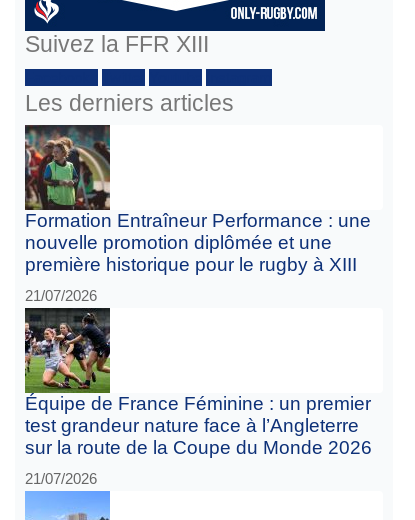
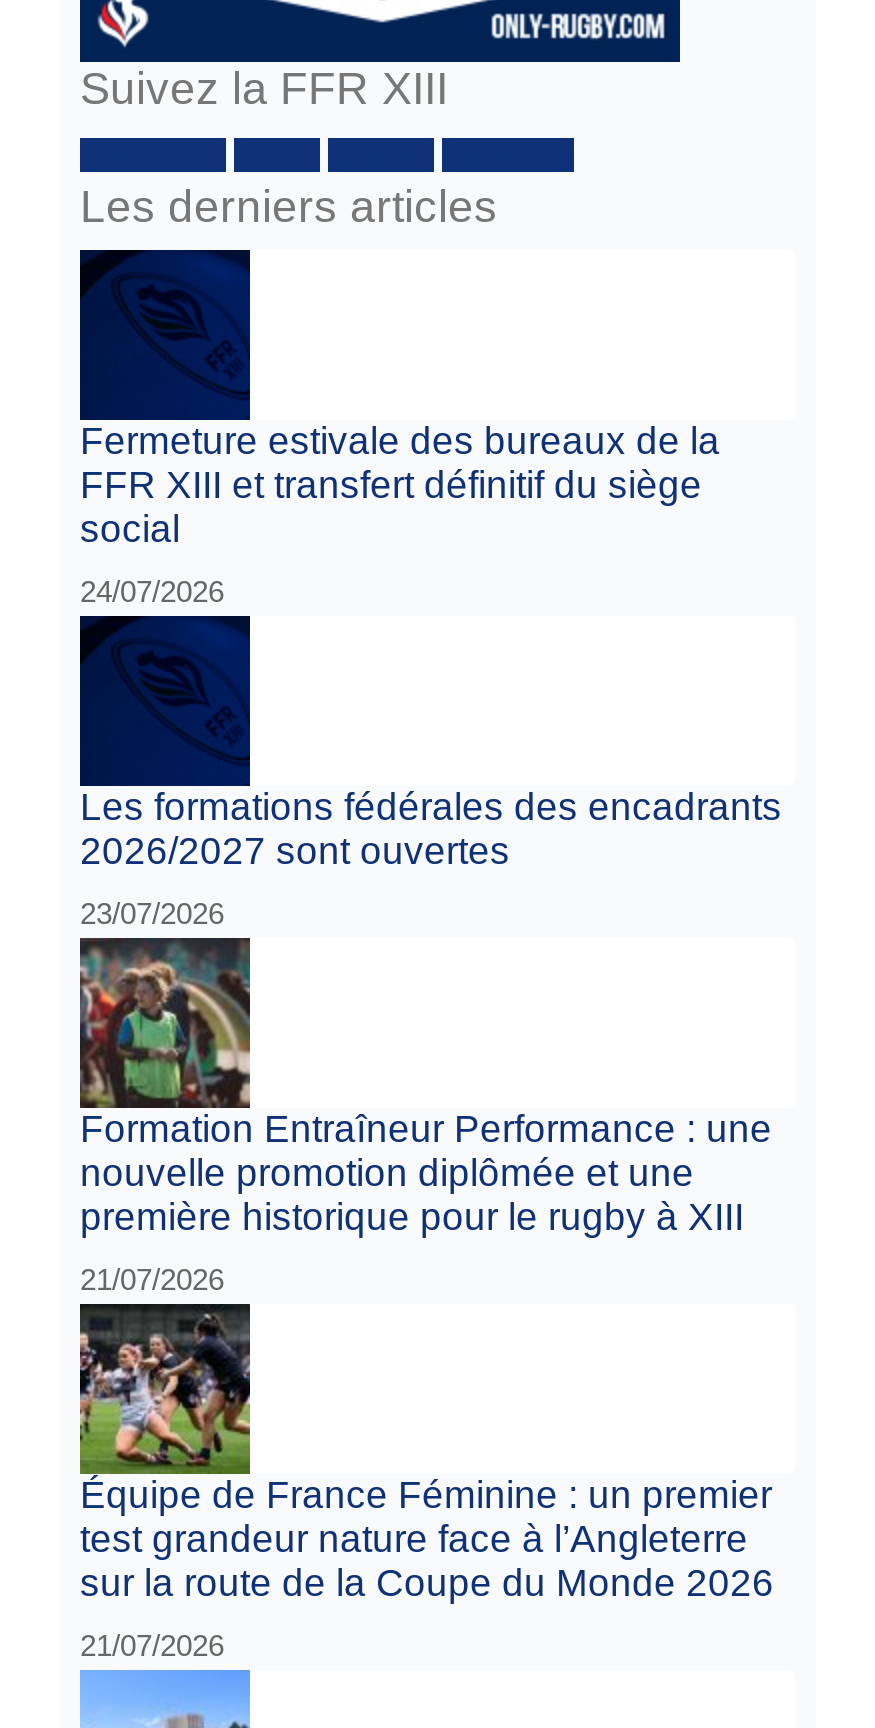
none -> [78,622,782,929] [image] | Les formations fédérales des encadrants | 2026/2027 sont ouvertes | 23/07/2026
none -> [80,250,720,607] [image] | Fermeture estivale des bureaux de la | FFR XIII et transfert définitif du siège | social | 24/07/2026

